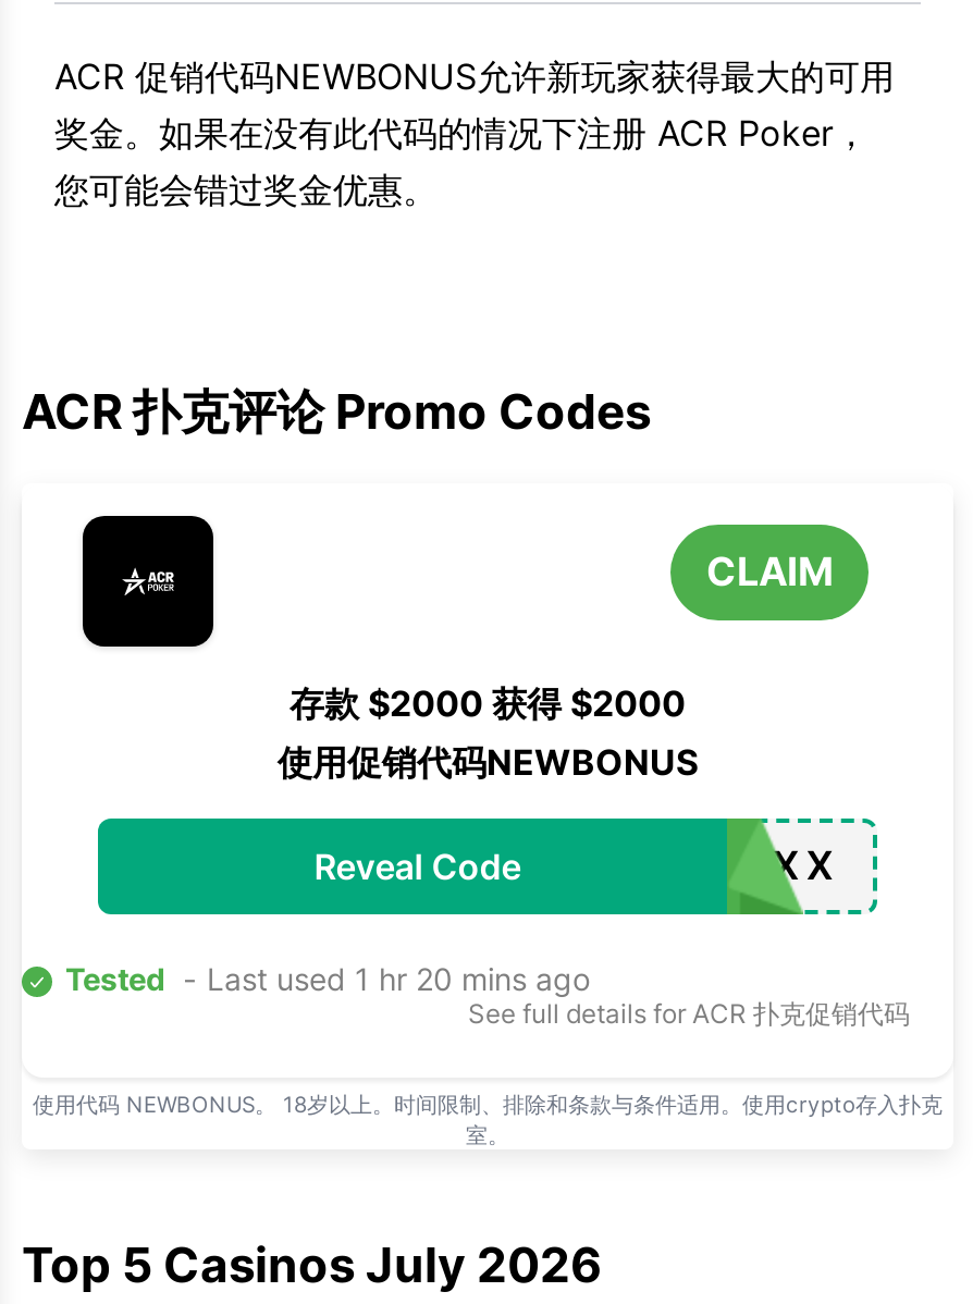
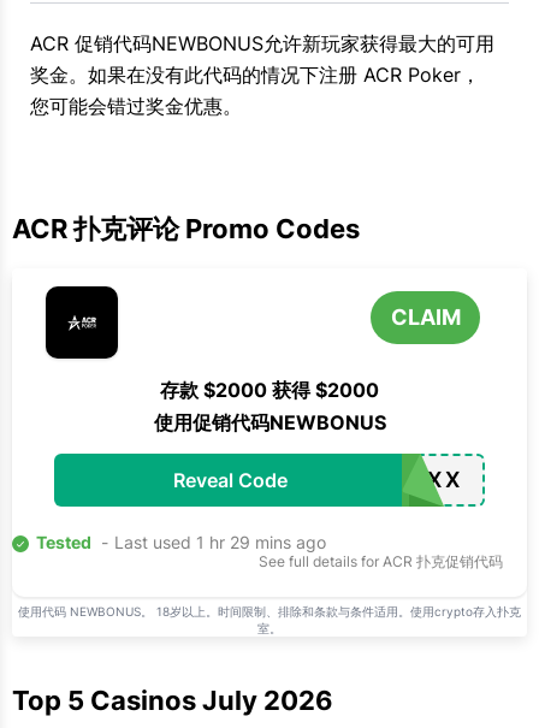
[207,960,590,997] Last used 1 hr 20 mins ago -> [114,532,326,552] Last used 1 hr 29 mins ago

